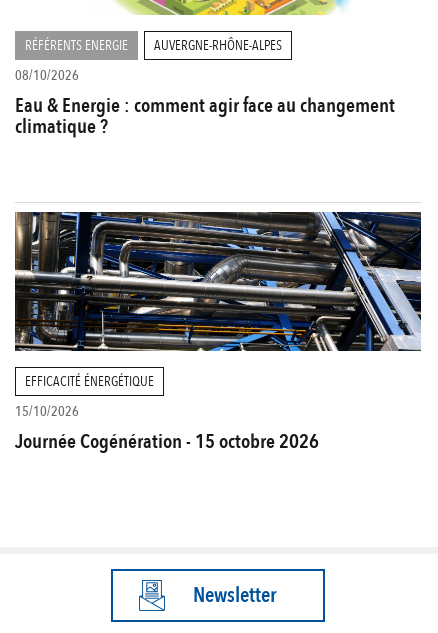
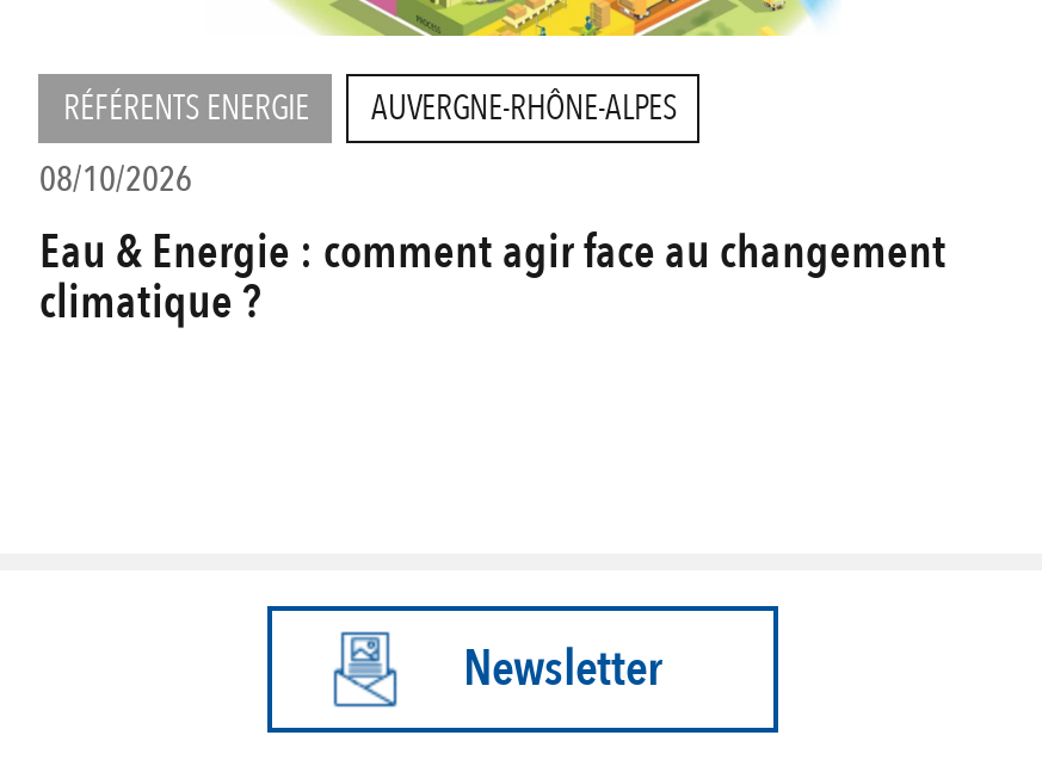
[14,211,422,455] [image] | EFFICACITÉ ÉNERGÉTIQUE | 15/10/2026 | Journée Cogénération - 15 octobre 2026 -> none

